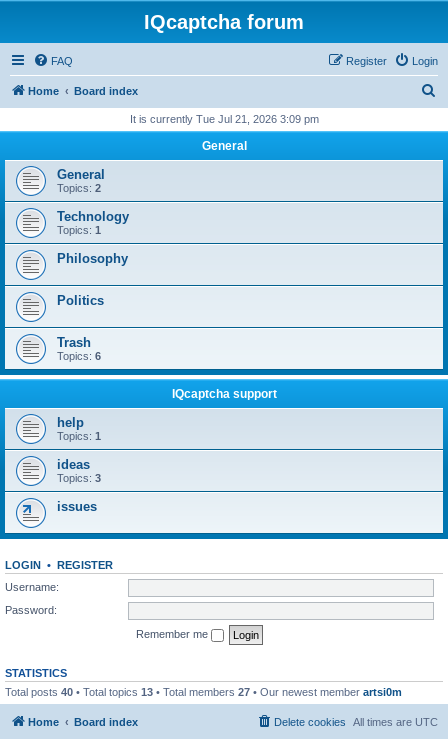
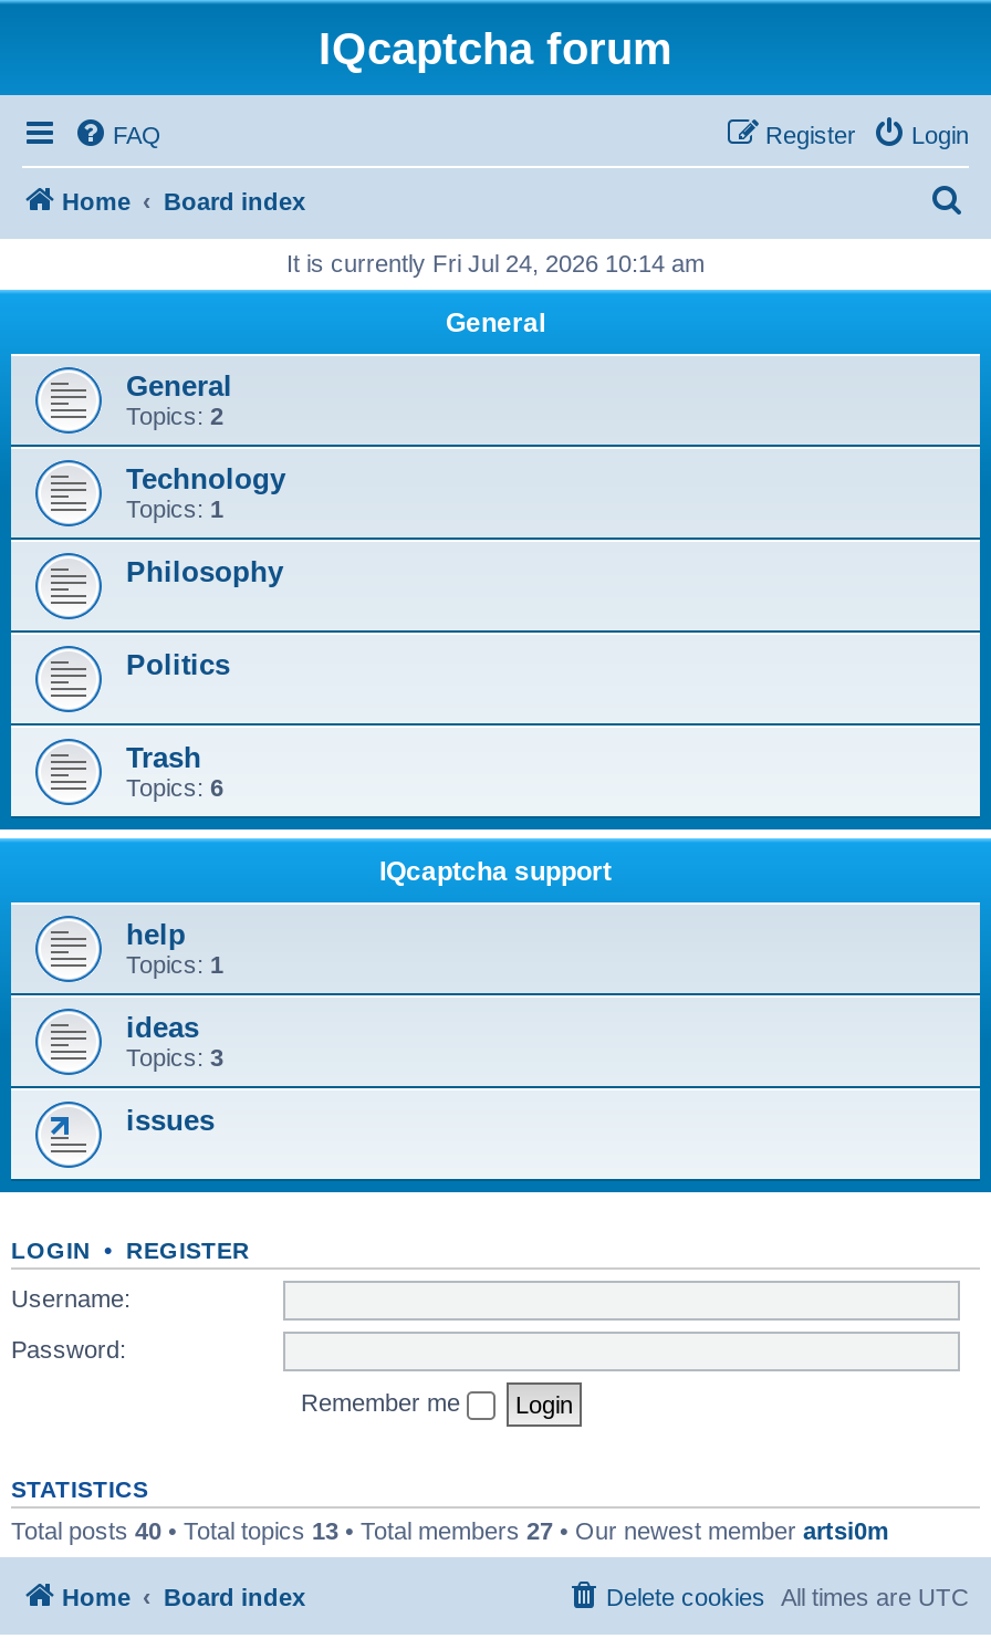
[129,113,318,125] It is currently Tue Jul 21, 2026 3:09 pm -> [286,250,705,276] It is currently Fri Jul 24, 2026 10:14 am

